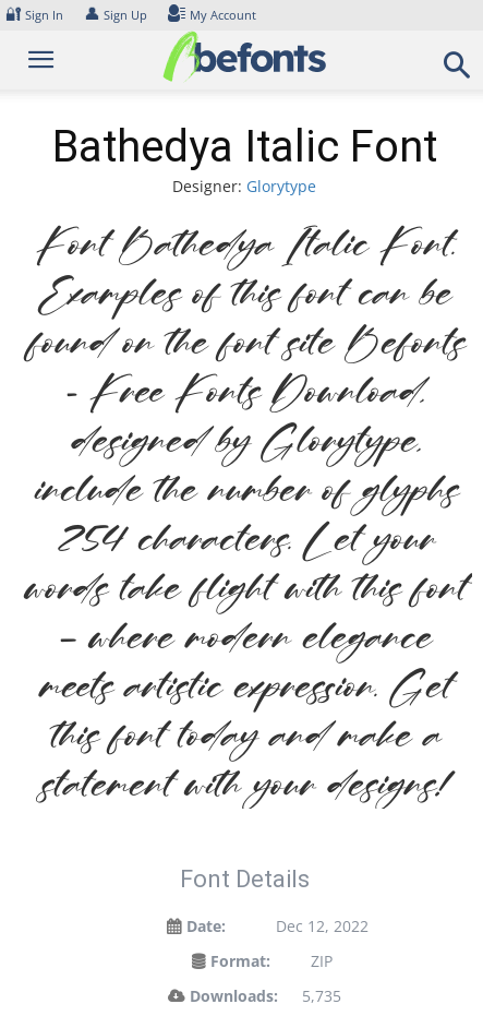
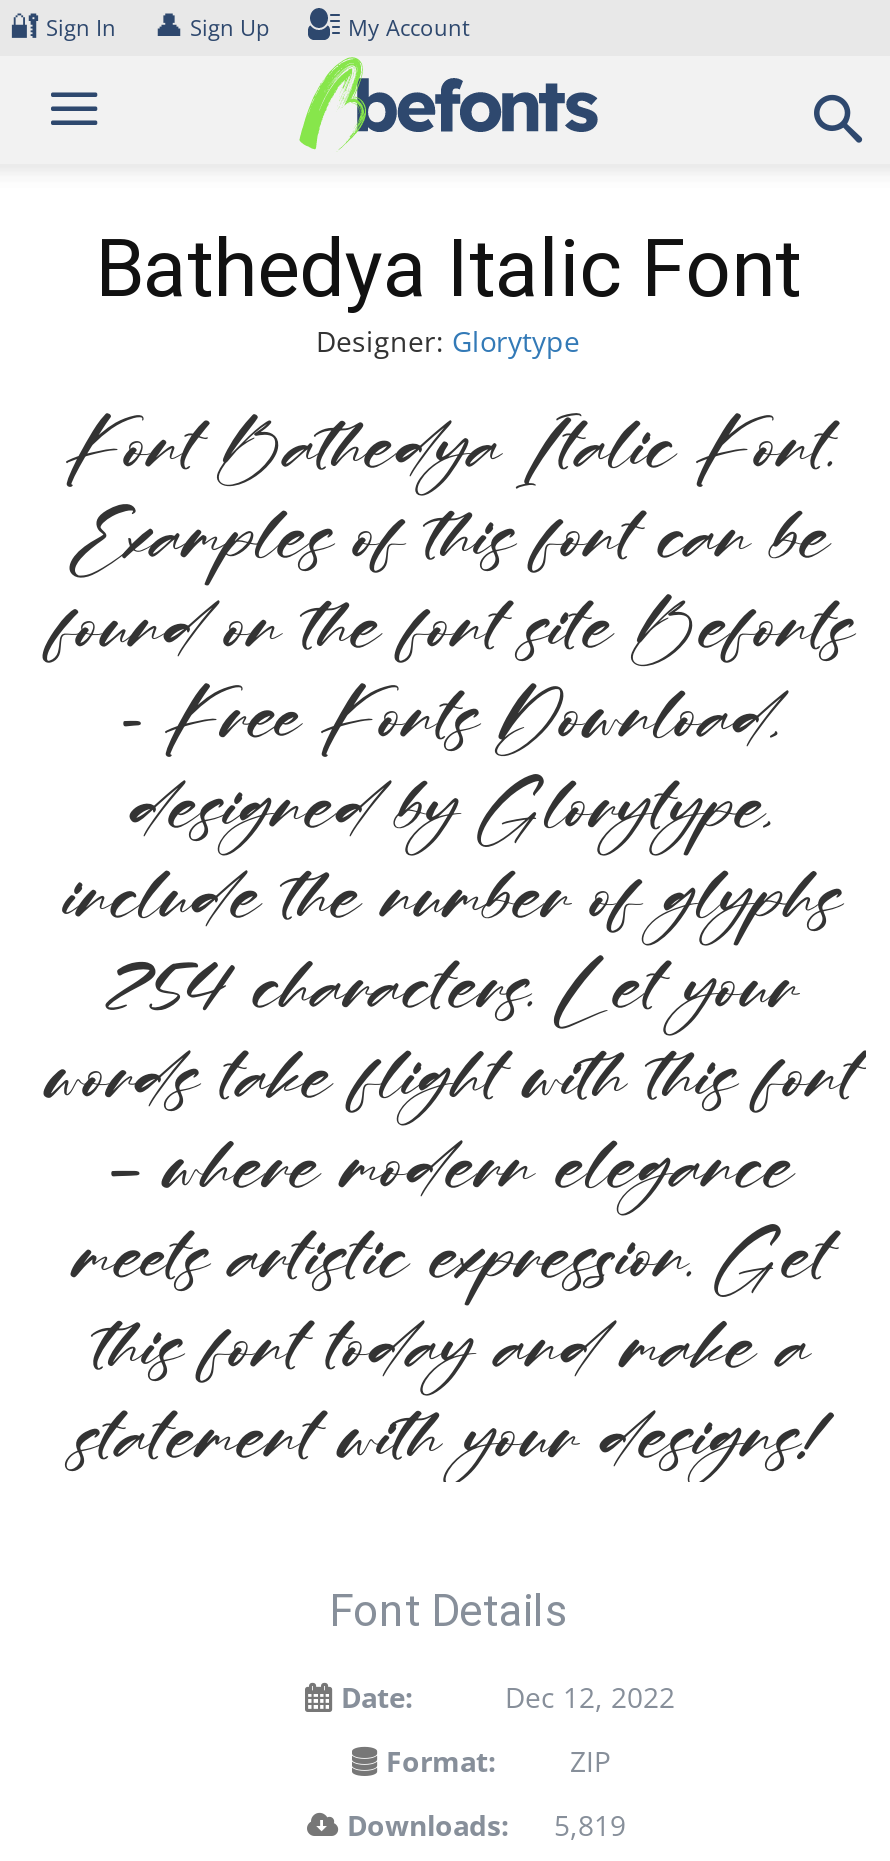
[189,985,341,1006] Downloads: 5,735 -> [347,1806,626,1844] Downloads: 5,819

